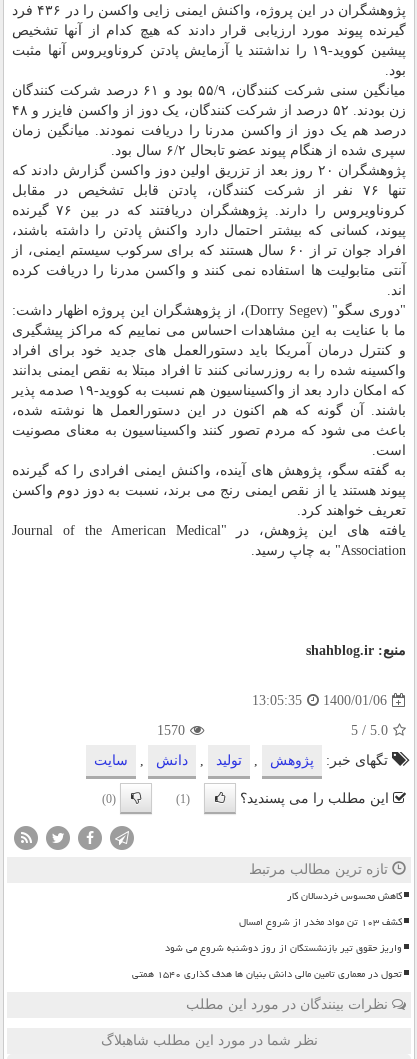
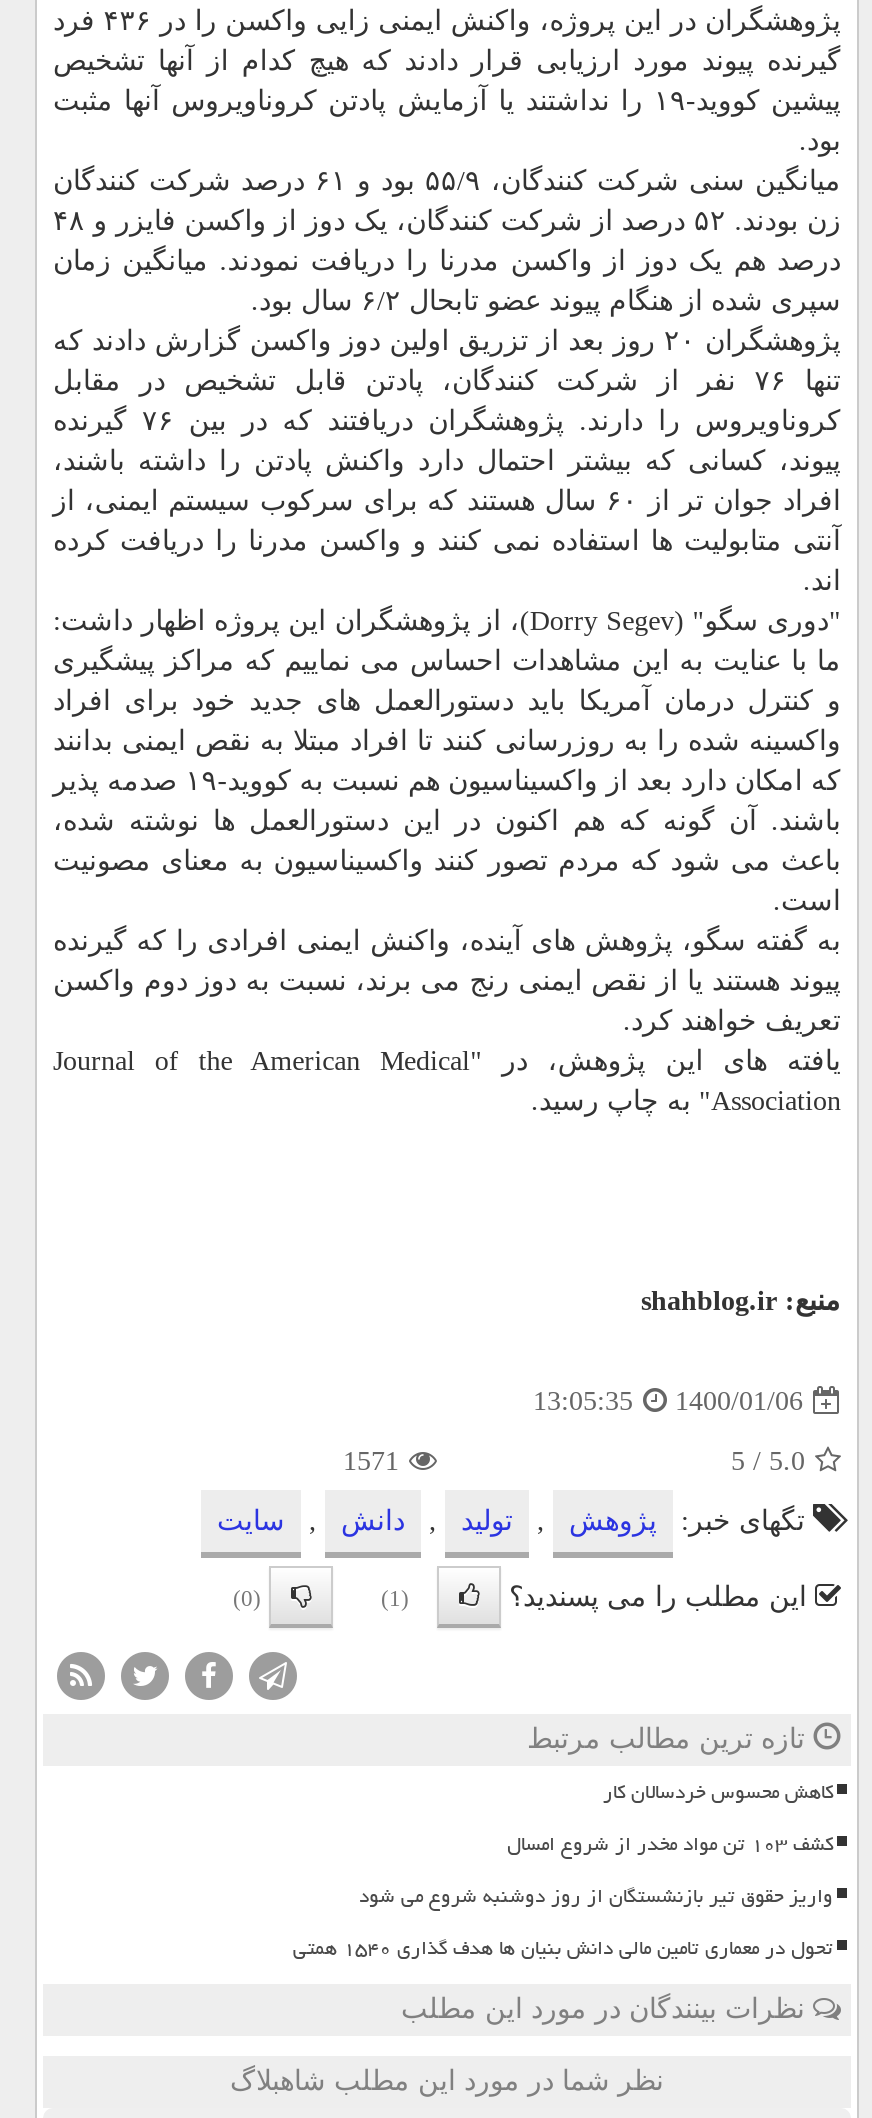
[157,723,185,738] 1570 -> [343,1447,399,1477] 1571

